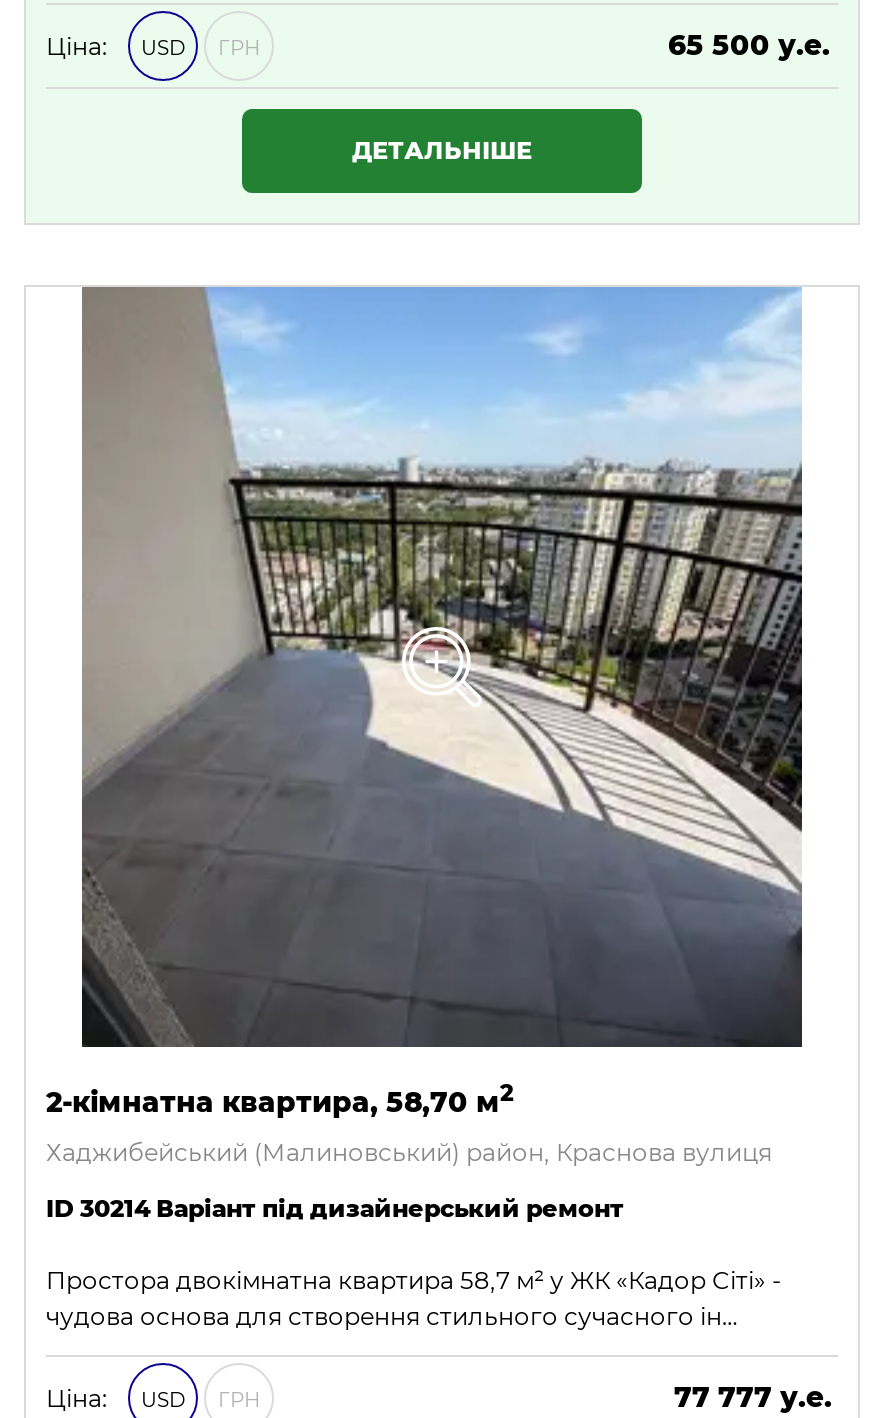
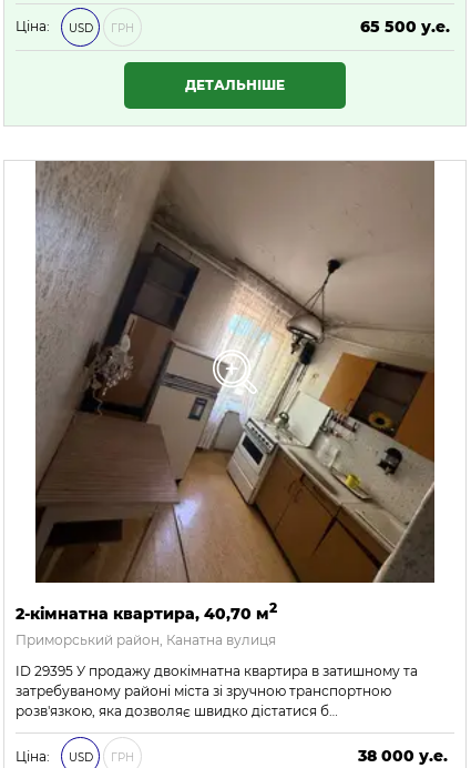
[46,286,804,1331] [image] | 2-кімнатна квартира, 58,70 м2 | Хаджибейський (Малиновський) район, Краснова вулиця | ID 30214 Варіант під дизайнерський ремонт | Простора двокімнатна квартира 58,7 м² у ЖК «Кадор Сіті» - | чудова основа для створення стильного сучасного ін… -> [16,160,436,720] [image] | 2-кімнатна квартира, 40,70 м2 | Приморський район, Канатна вулиця | ID 29395 У продажу двокімнатна квартира в затишному та | затребуваному районі міста зі зручною транспортною | розв'язкою, яка дозволяє швидко дістатися б…
[674,1379,832,1415] 77 777 у.е. -> [358,746,448,766] 38 000 у.е.

